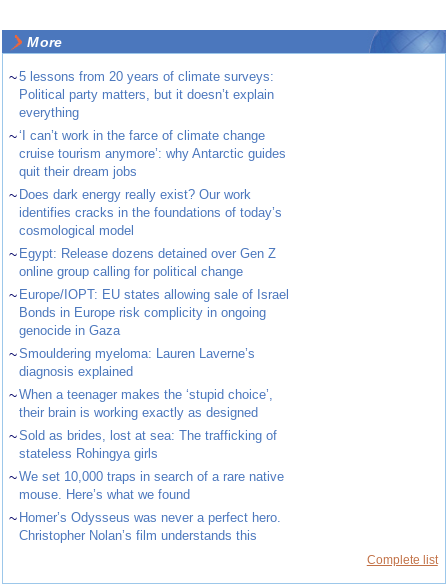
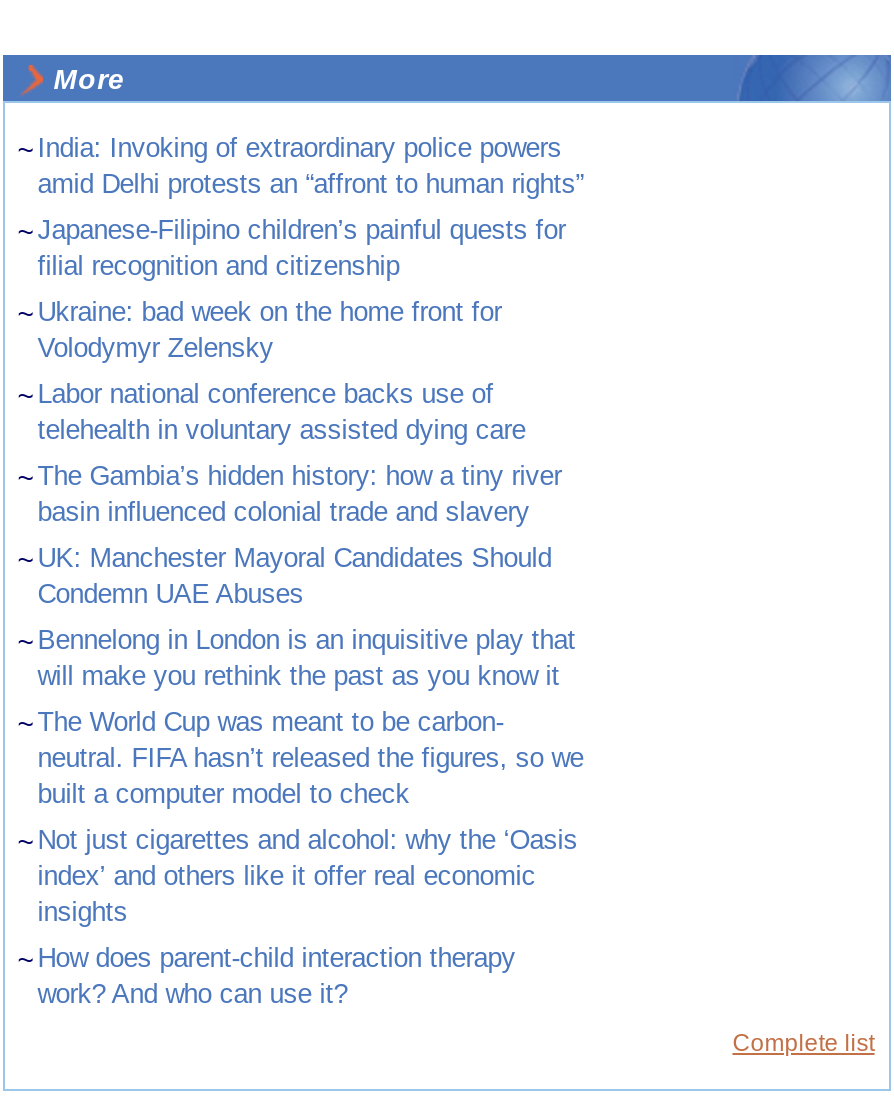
[9,69,274,120] ~ 5 lessons from 20 years of climate surveys: | Political party matters, but it doesn’t explain | everything -> [17,134,583,200] ~ India: Invoking of extraordinary police powers | amid Delhi protests an “affront to human rights”
[9,128,286,179] ~ ‘I can’t work in the farce of climate change | cruise tourism anymore’: why Antarctic guides | quit their dream jobs -> [17,216,565,282] ~ Japanese-Filipino children’s painful quests for | filial recognition and citizenship
[9,187,282,238] ~ Does dark energy really exist? Our work | identifies cracks in the foundations of today’s | cosmological model -> [17,298,501,364] ~ Ukraine: bad week on the home front for | Volodymyr Zelensky
[9,246,276,279] ~ Egypt: Release dozens detained over Gen Z | online group calling for political change -> [17,380,525,446] ~ Labor national conference backs use of | telehealth in voluntary assisted dying care
[9,287,289,338] ~ Europe/IOPT: EU states allowing sale of Israel | Bonds in Europe risk complicity in ongoing | genocide in Gaza -> [17,462,561,528] ~ The Gambia’s hidden history: how a tiny river | basin influenced colonial trade and slavery
[9,346,255,379] ~ Smouldering myeloma: Lauren Laverne’s | diagnosis explained -> [17,544,551,610] ~ UK: Manchester Mayoral Candidates Should | Condemn UAE Abuses
[9,387,273,420] ~ When a teenager makes the ‘stupid choice’, | their brain is working exactly as designed -> [17,626,575,692] ~ Bennelong in London is an inquisitive play that | will make you rethink the past as you know it
[9,428,277,461] ~ Sold as brides, lost at sea: The trafficking of | stateless Rohingya girls -> [17,708,583,810] ~ The World Cup was meant to be carbon- | neutral. FIFA hasn’t released the figures, so we | built a computer model to check
[9,469,284,502] ~ We set 10,000 traps in search of a rare native | mouse. Here’s what we found -> [17,826,577,928] ~ Not just cigarettes and alcohol: why the ‘Oasis | index’ and others like it offer real economic | insights
[9,510,281,543] ~ Homer’s Odysseus was never a perfect hero. | Christopher Nolan’s film understands this -> [17,944,515,1010] ~ How does parent-child interaction therapy | work? And who can use it?

